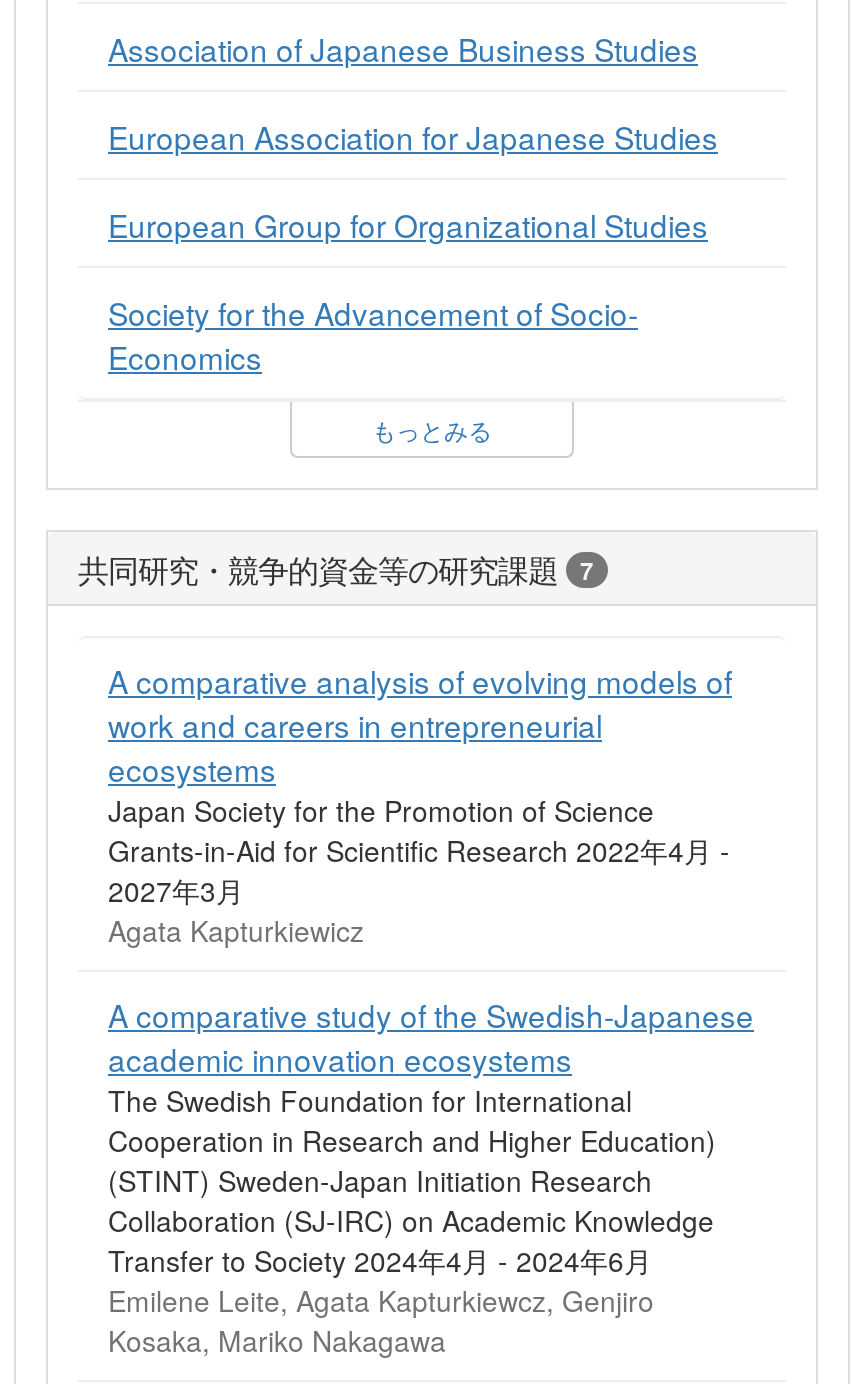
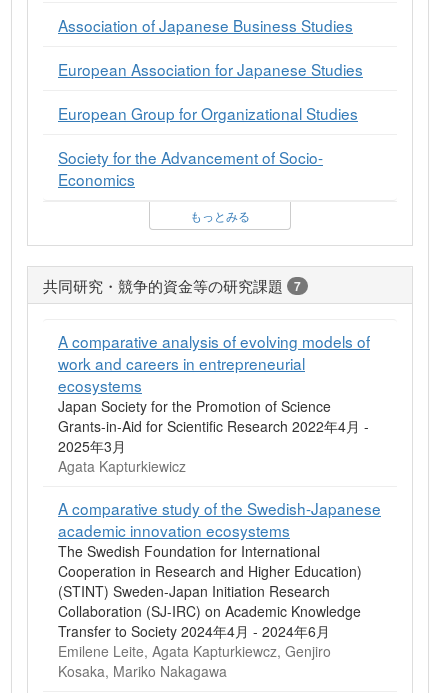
[108,870,244,910] 2027年3月 -> [58,436,126,456] 2025年3月

